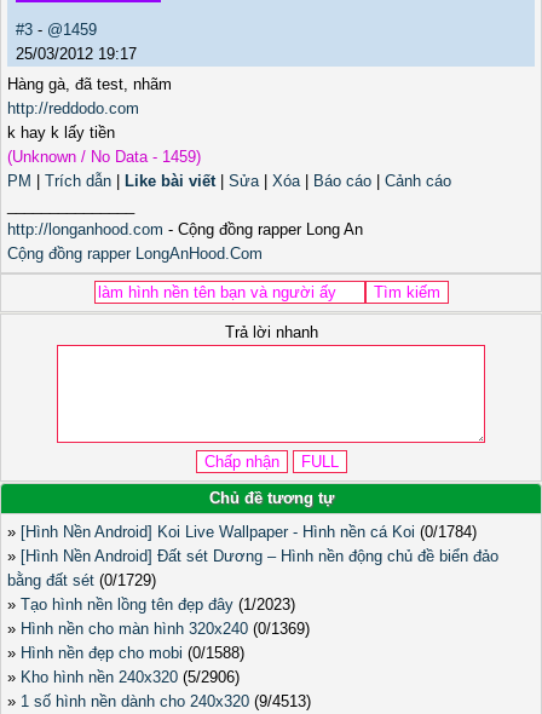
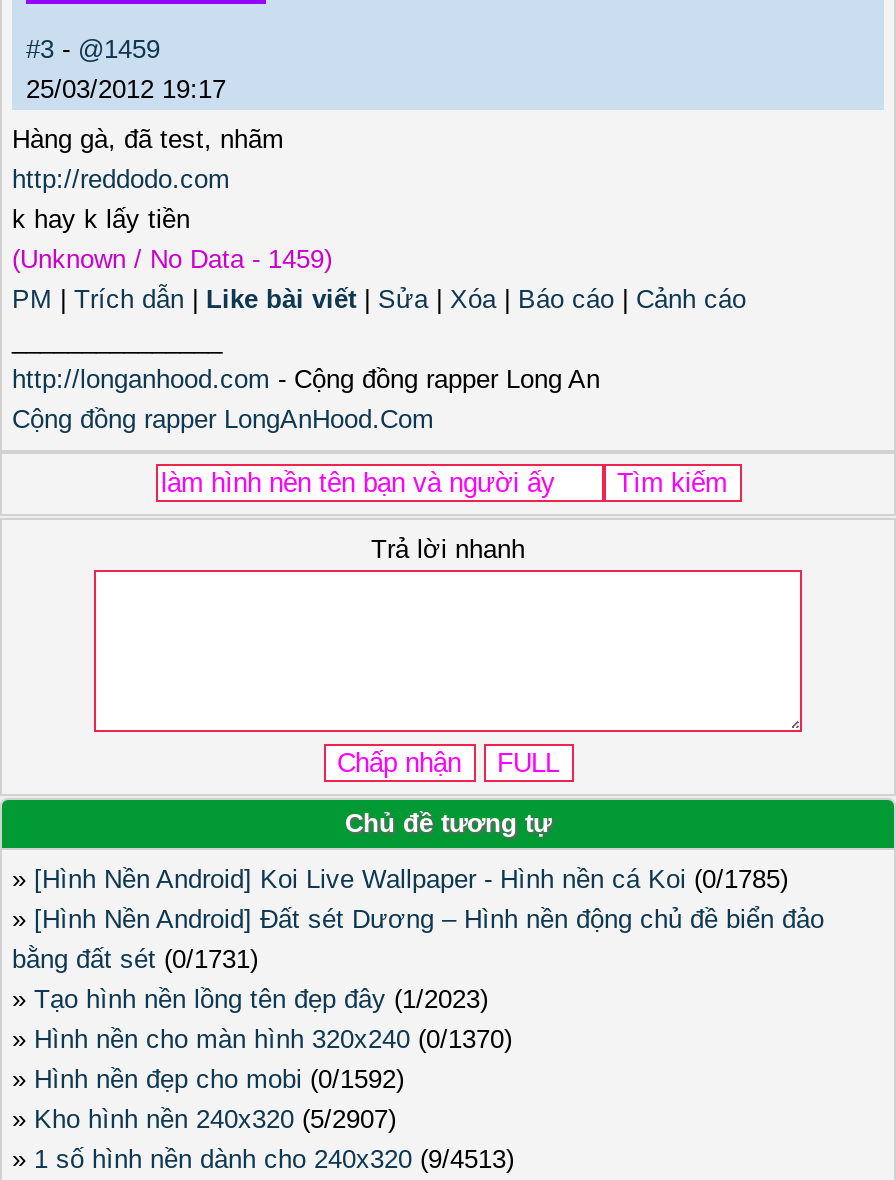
[7,523,477,541] » [Hình Nền Android] Koi Live Wallpaper - Hình nền cá Koi (0/1784) -> [12,865,788,895] » [Hình Nền Android] Koi Live Wallpaper - Hình nền cá Koi (0/1785)
[7,572,156,590] bằng đất sét (0/1729) -> [12,945,258,975] bằng đất sét (0/1731)
[7,620,310,638] » Hình nền cho màn hình 320x240 (0/1369) -> [12,1025,512,1055] » Hình nền cho màn hình 320x240 (0/1370)
[7,644,244,662] » Hình nền đẹp cho mobi (0/1588) -> [12,1065,404,1095] » Hình nền đẹp cho mobi (0/1592)
[7,668,240,687] » Kho hình nền 240x320 (5/2906) -> [12,1105,396,1135] » Kho hình nền 240x320 (5/2907)

